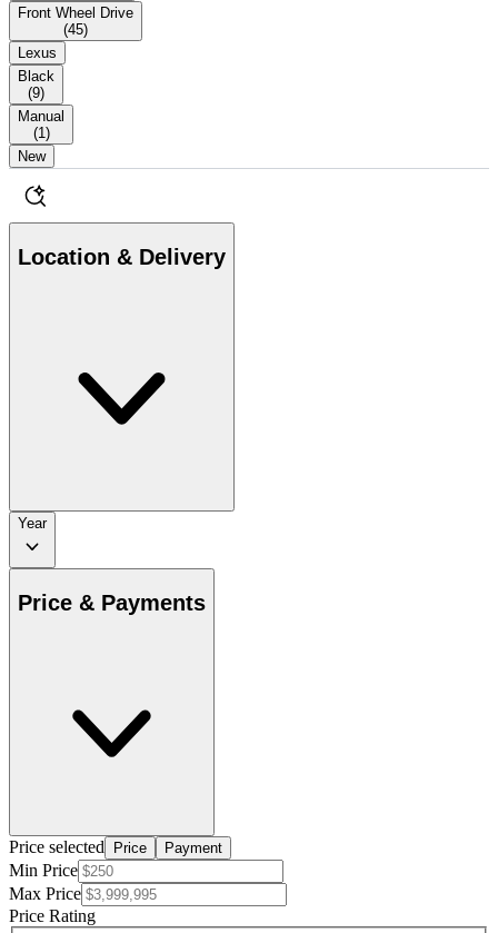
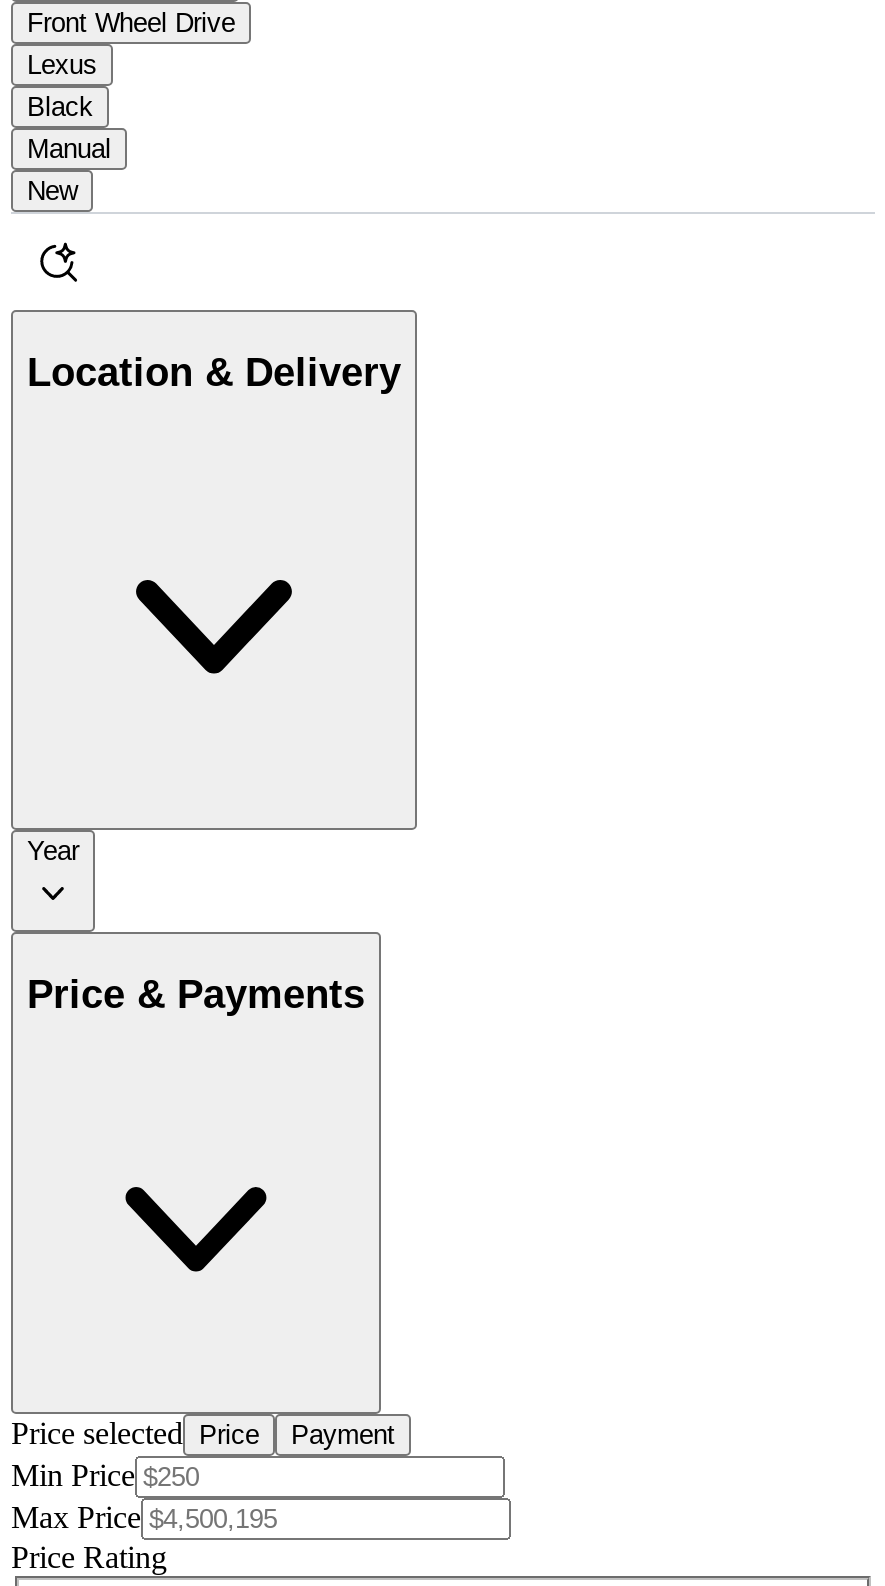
[63,21,88,38] (45) -> none
[28,84,44,101] (9) -> none
[33,124,49,141] (1) -> none

